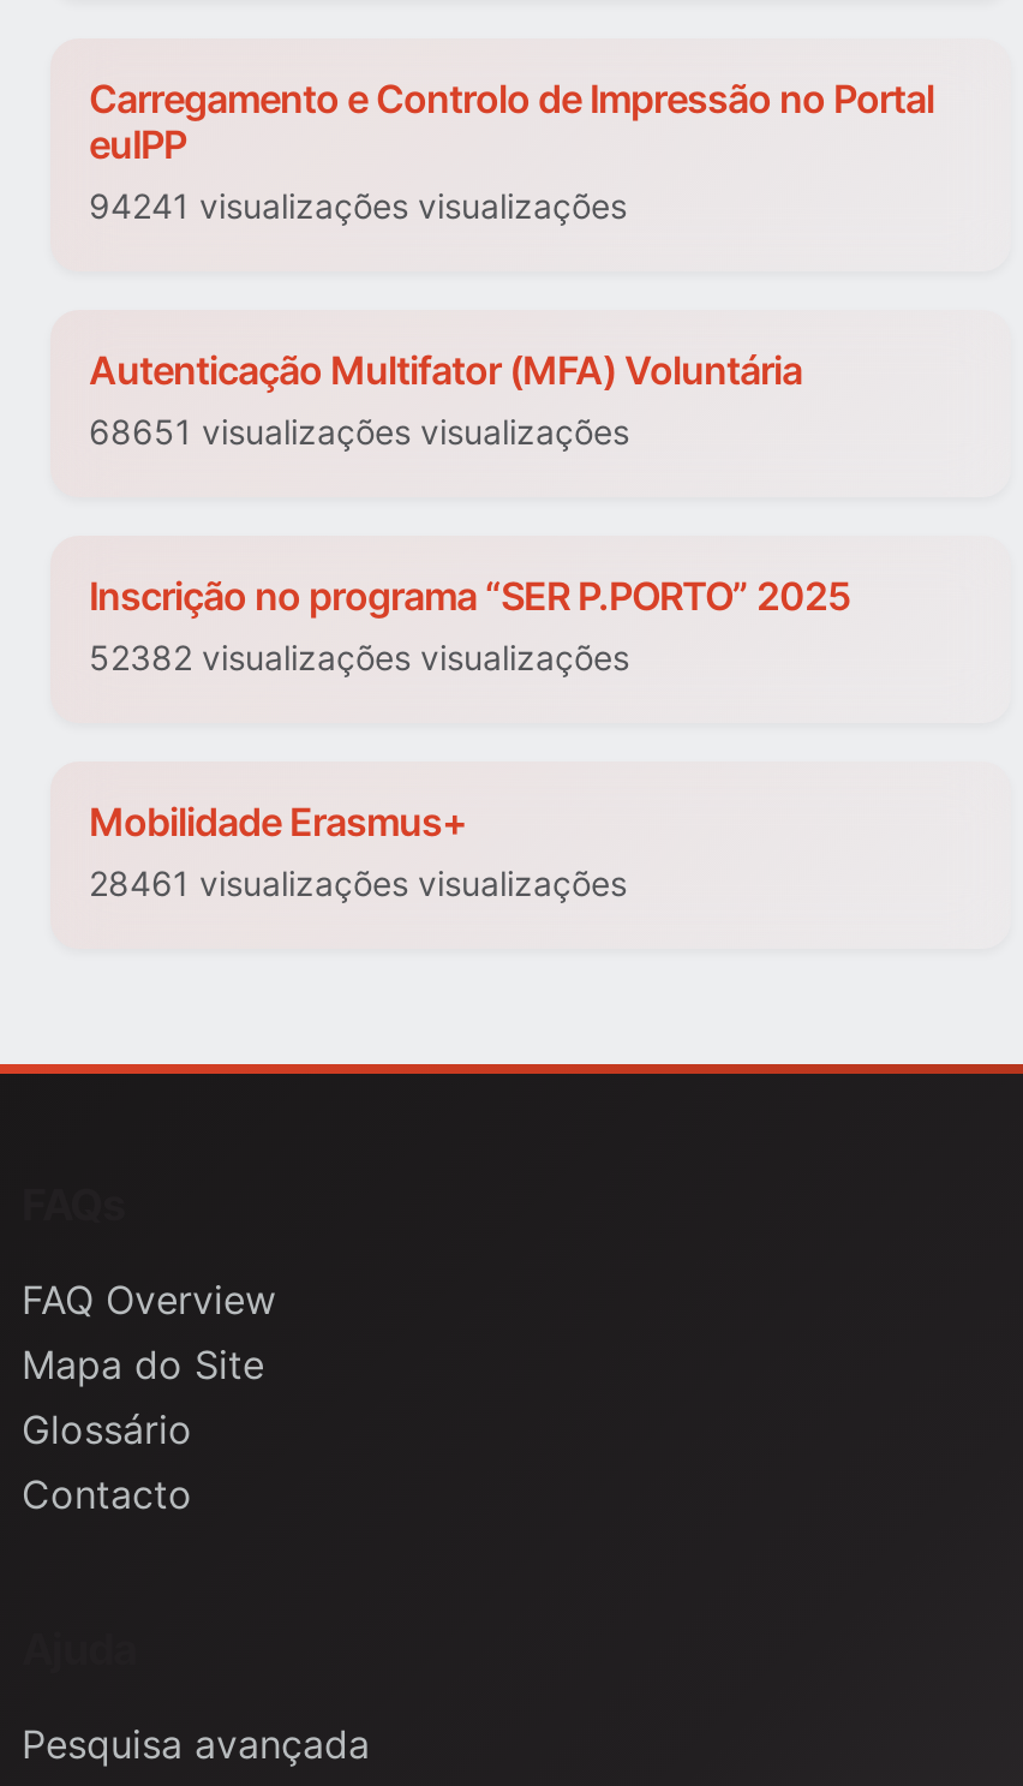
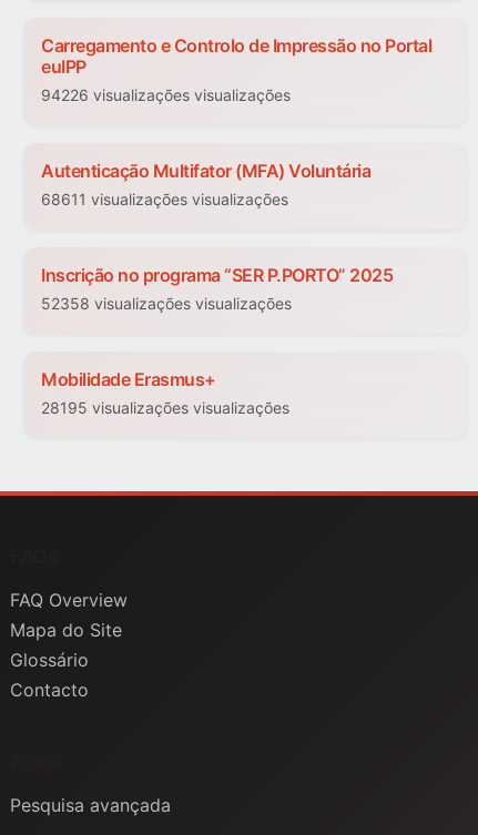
[89,186,627,227] 94241 visualizações visualizações -> [41,86,291,105] 94226 visualizações visualizações
[89,412,629,453] 68651 visualizações visualizações -> [41,190,288,209] 68611 visualizações visualizações
[89,638,629,679] 52382 visualizações visualizações -> [41,294,292,313] 52358 visualizações visualizações
[89,864,627,904] 28461 visualizações visualizações -> [41,399,289,417] 28195 visualizações visualizações

